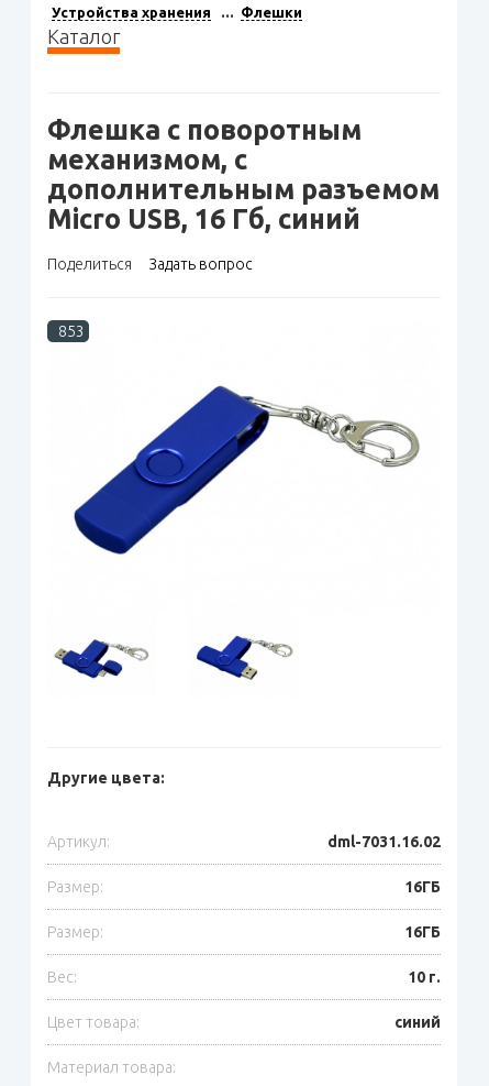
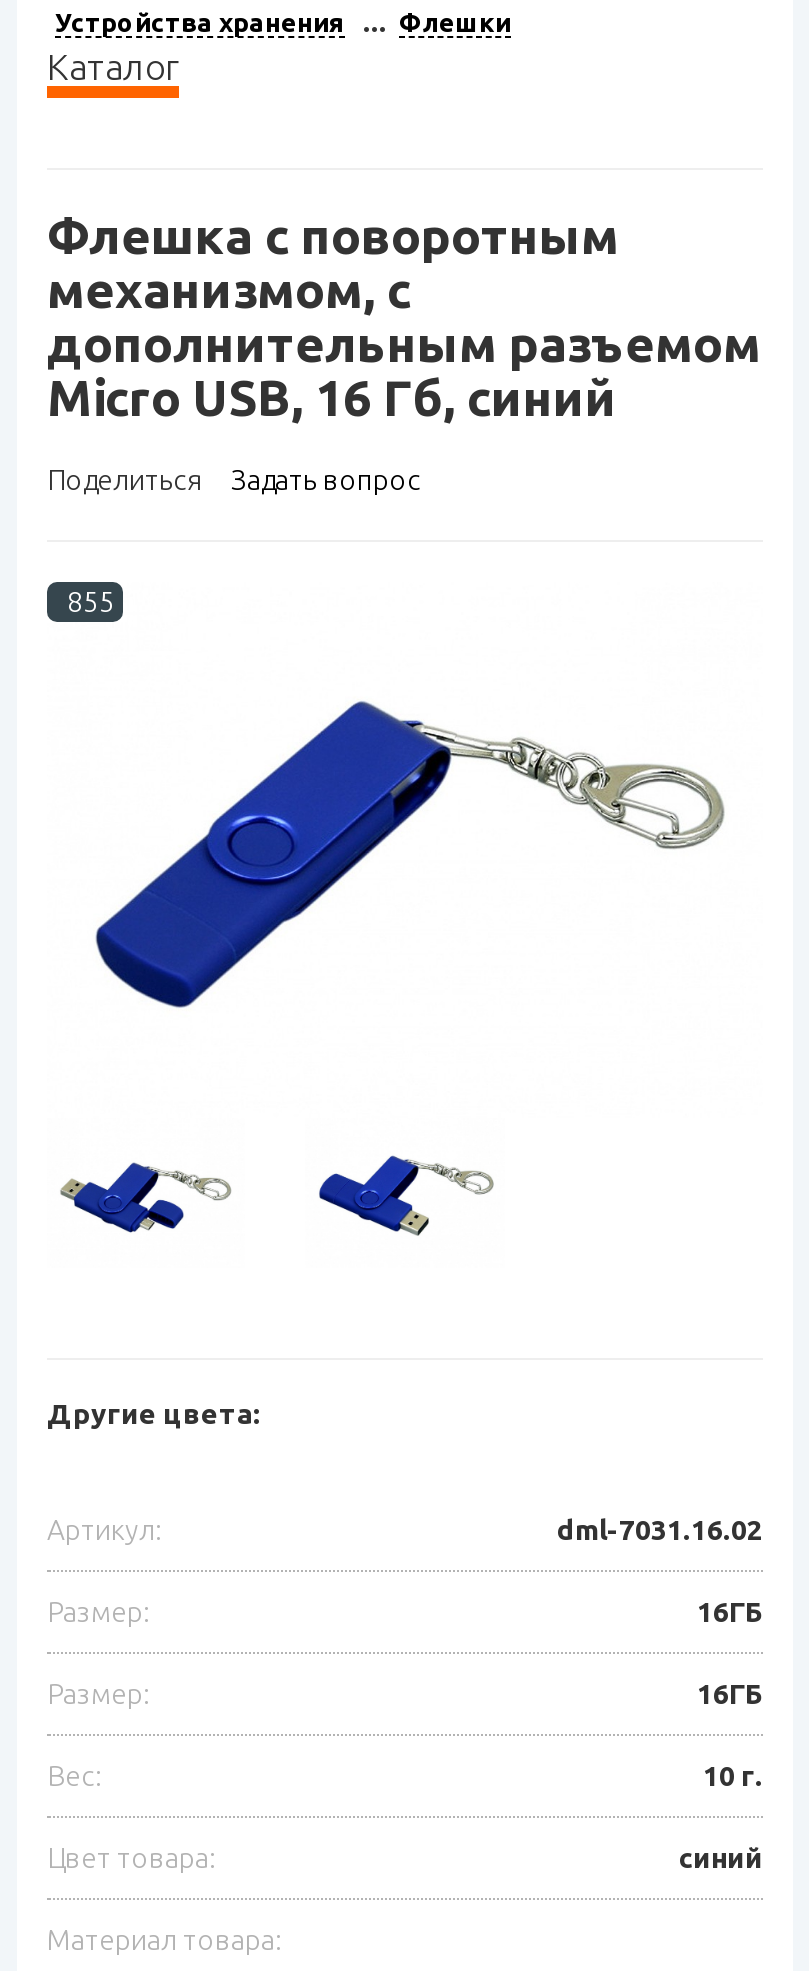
[58,322,85,340] 853 -> [67,586,115,618] 855

